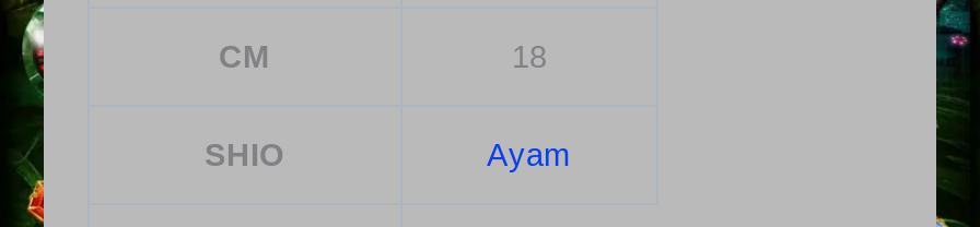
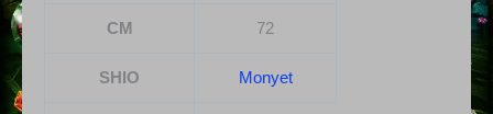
[512,39,547,74] 18 -> [256,19,274,37] 72
[487,137,572,172] Ayam -> [238,69,292,86] Monyet

